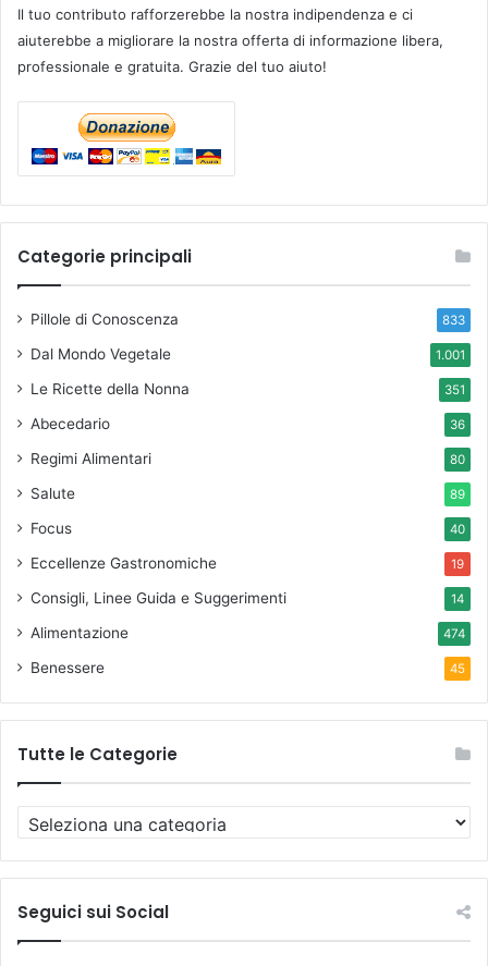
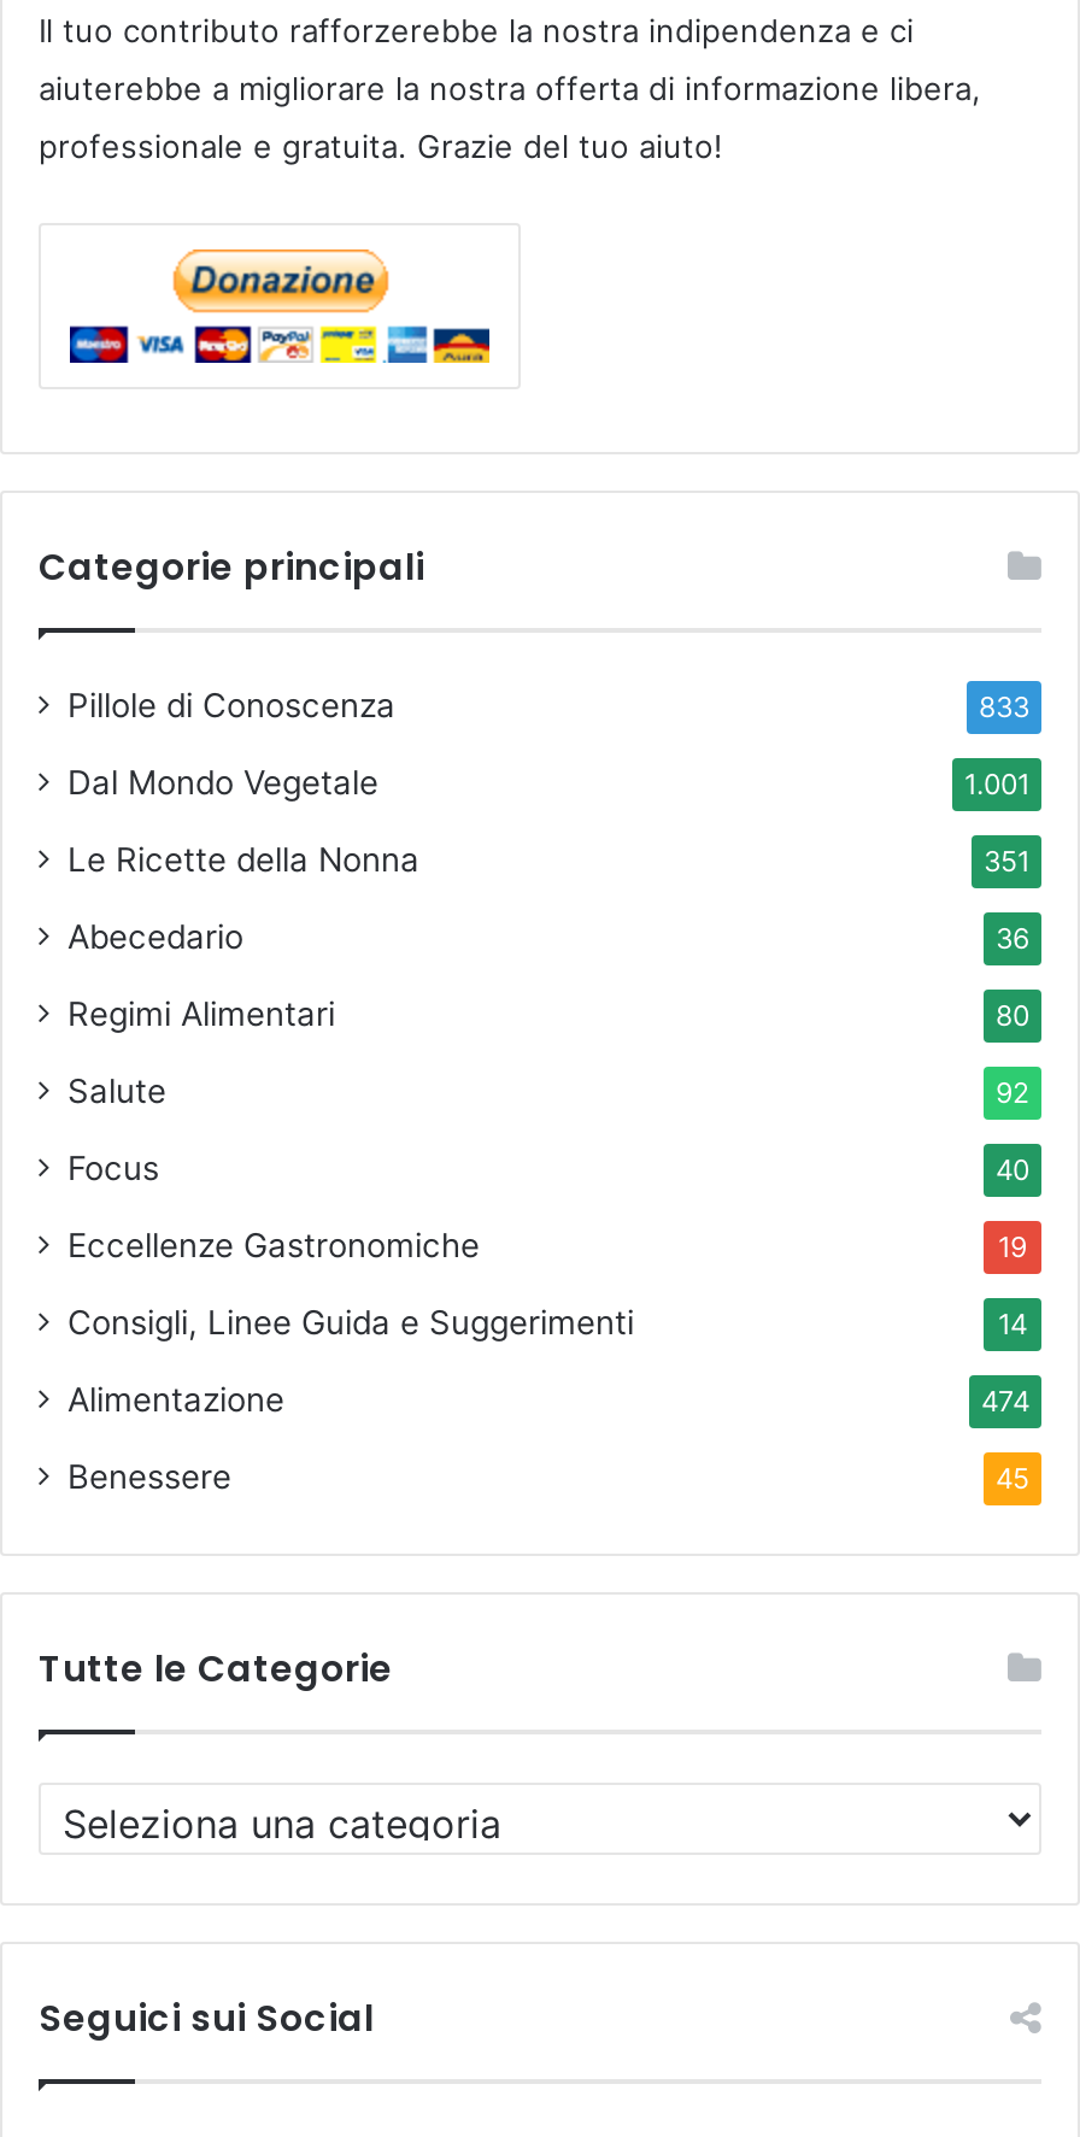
[450,487,465,502] 89 -> [996,1076,1029,1110] 92

